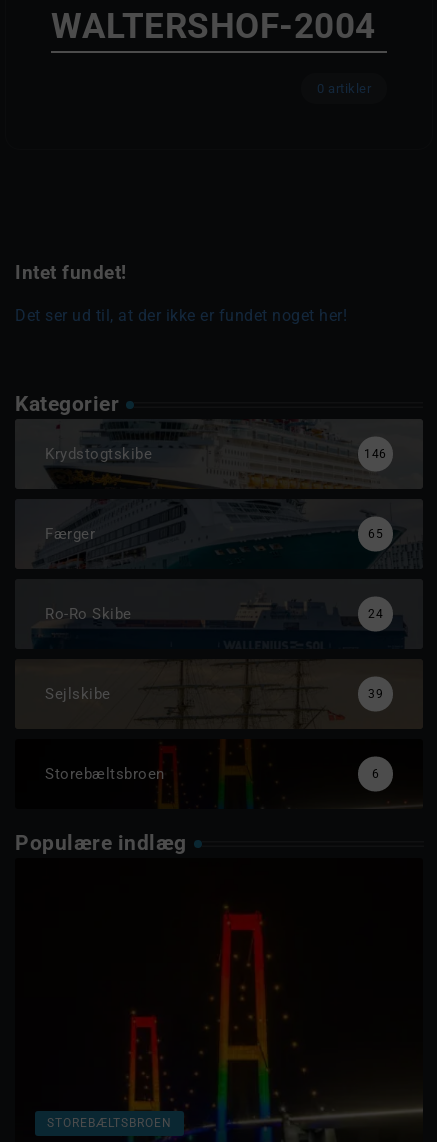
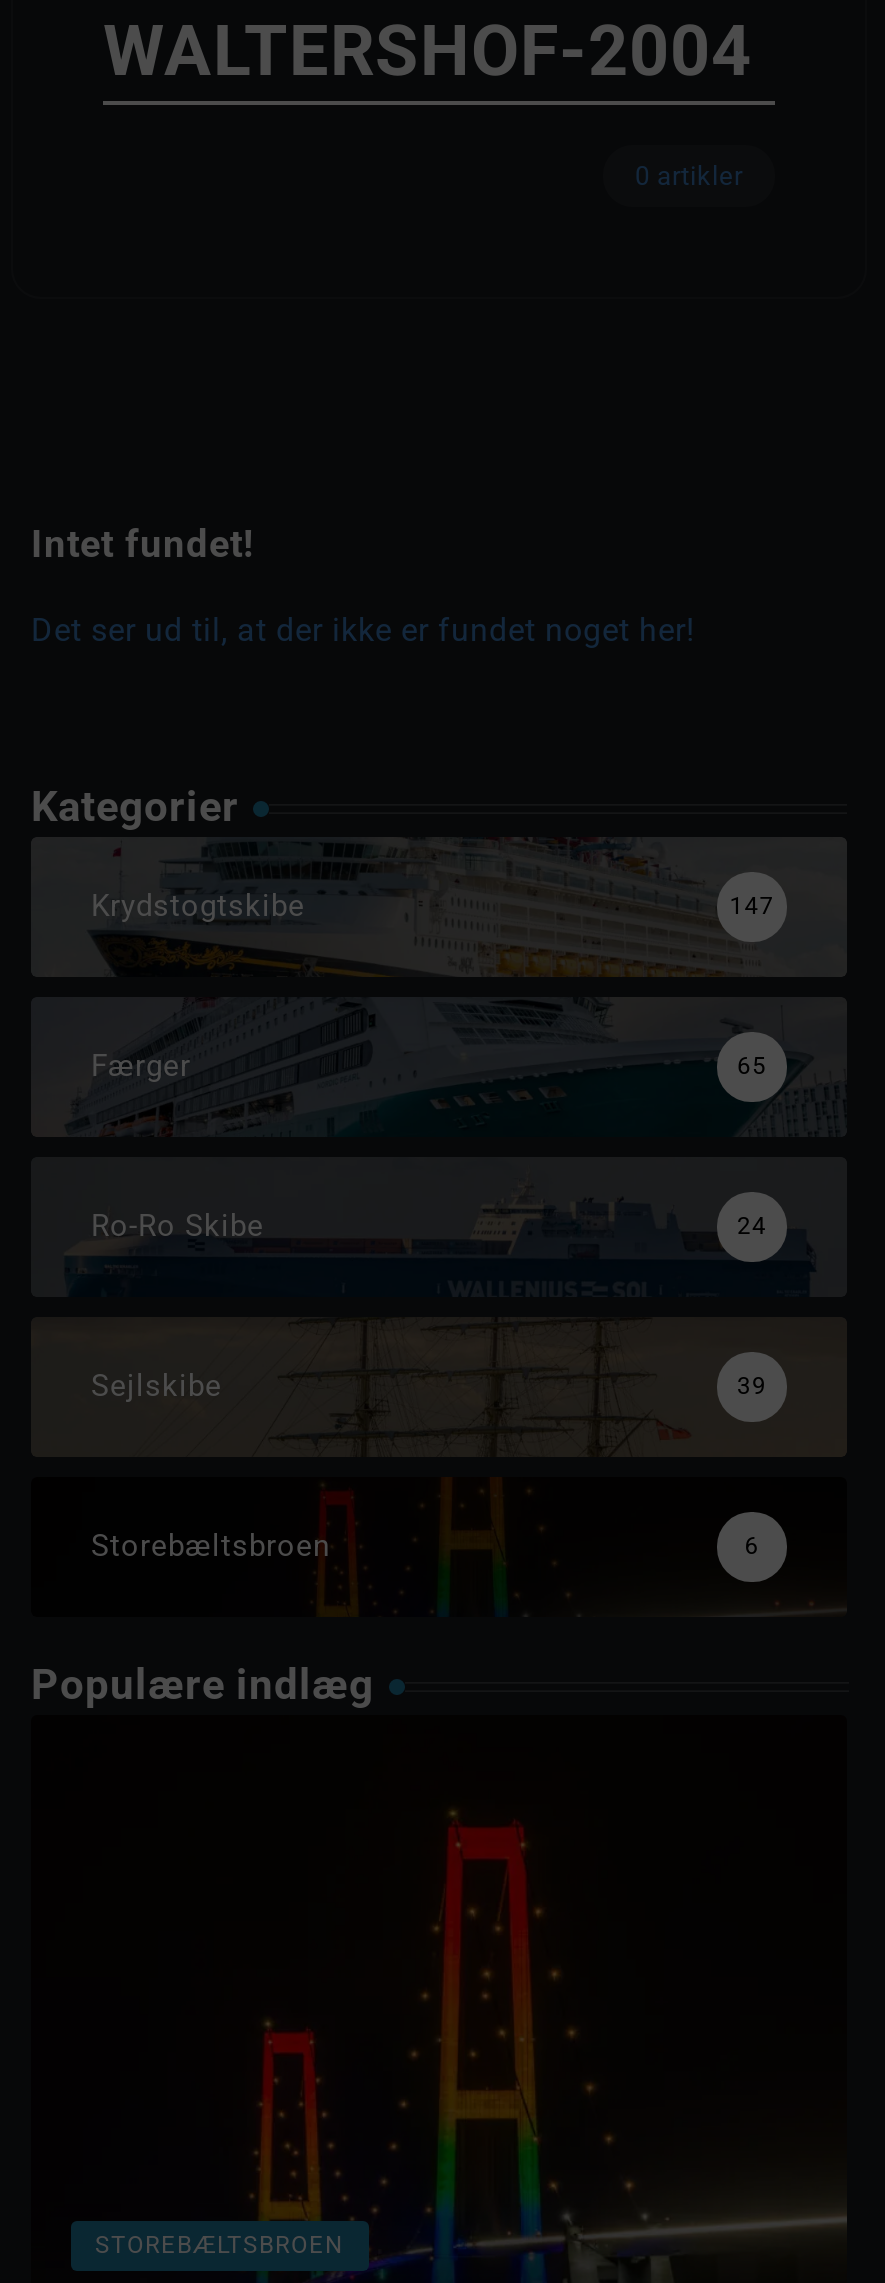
[364,446,387,460] 146 -> [729,892,775,920] 147

